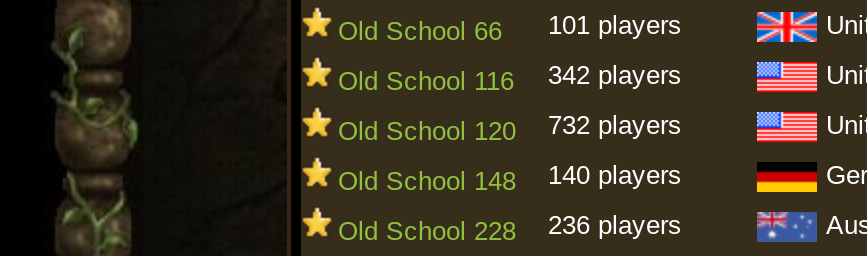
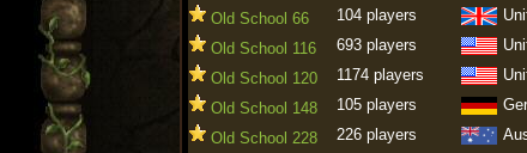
[338,10,682,46] Old School 66 101 players -> [210,6,416,27] Old School 66 104 players
[338,60,682,96] Old School 116 342 players -> [210,36,416,57] Old School 116 693 players
[338,110,682,146] Old School 120 732 players -> [210,66,423,87] Old School 120 1174 players
[338,160,682,196] Old School 148 140 players -> [210,96,416,117] Old School 148 105 players
[338,210,682,246] Old School 228 236 players -> [210,126,416,147] Old School 228 226 players

